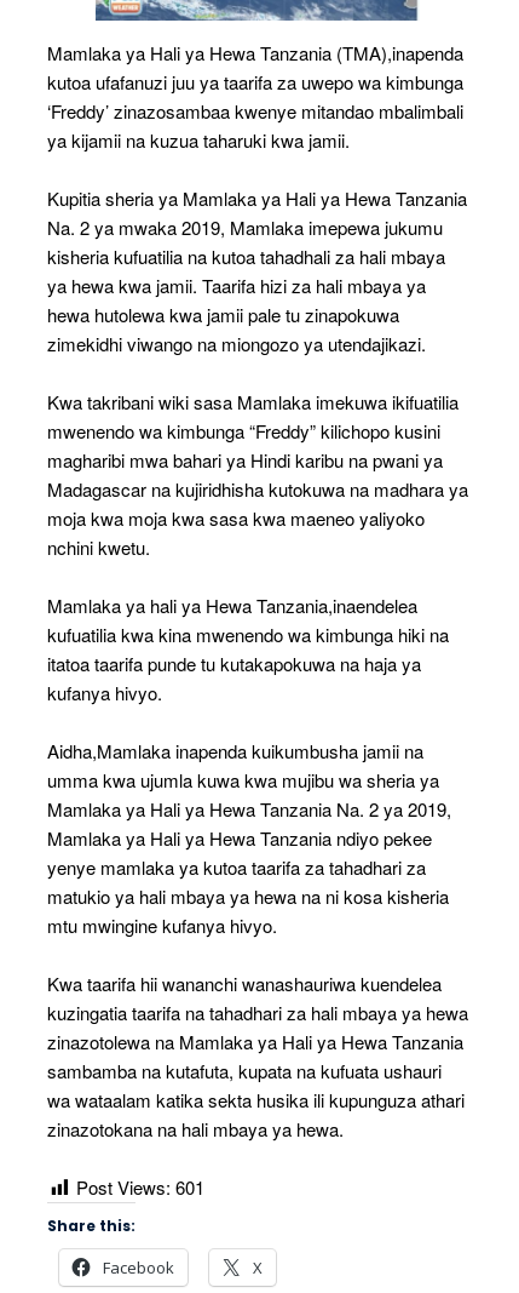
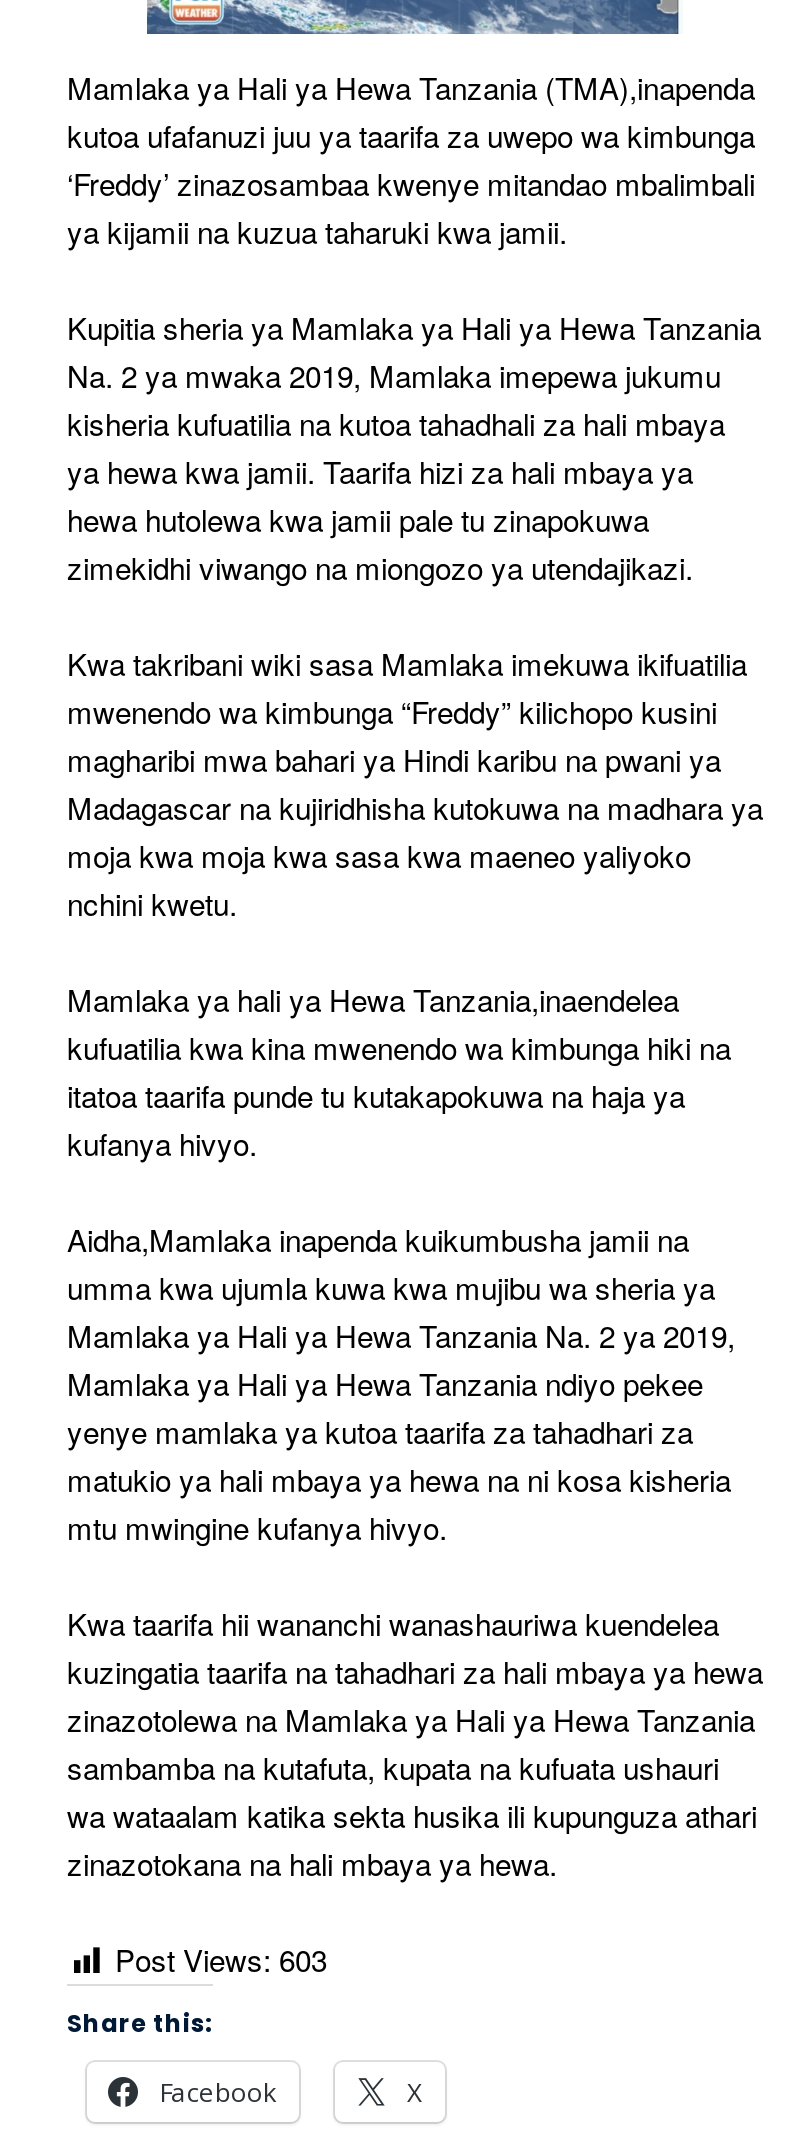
[76,1174,204,1199] Post Views: 601 -> [115,1938,327,1980] Post Views: 603

